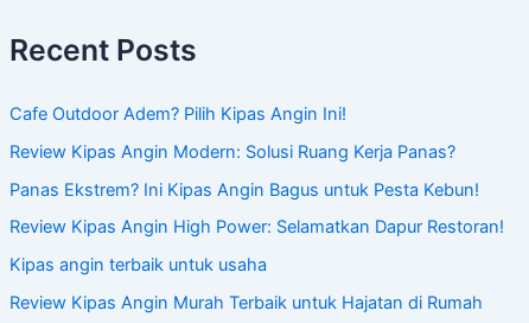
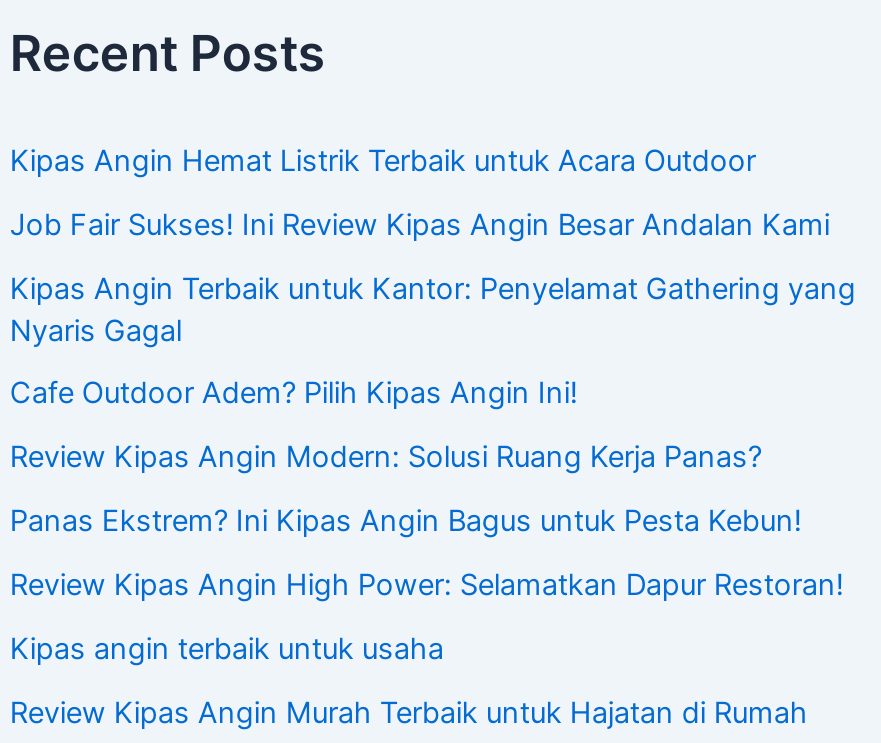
none -> [10,142,856,348] Kipas Angin Hemat Listrik Terbaik untuk Acara Outdoor | Job Fair Sukses! Ini Review Kipas Angin Besar Andalan Kami | Kipas Angin Terbaik untuk Kantor: Penyelamat Gathering yang | Nyaris Gagal

